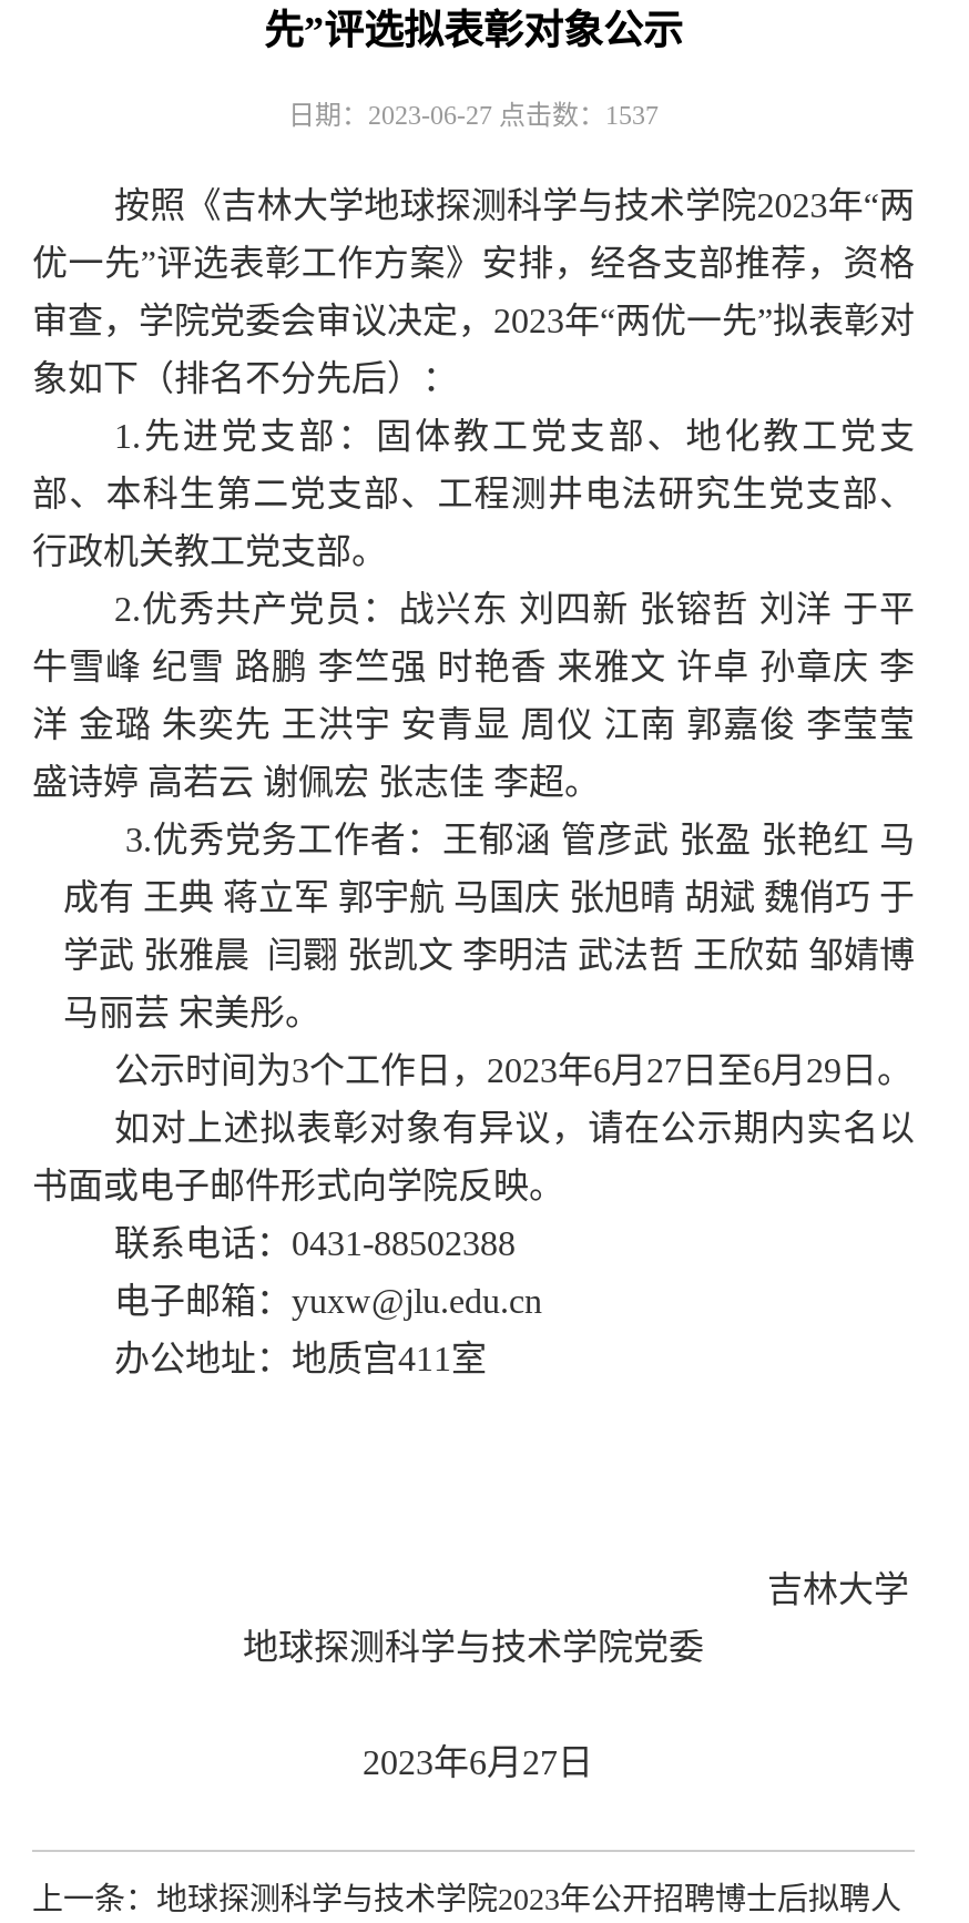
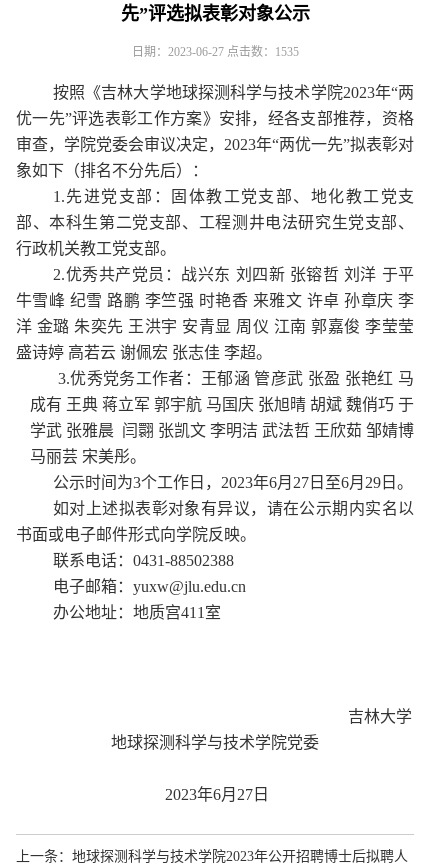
[288,99,659,130] 日期：2023-06-27 点击数：1537 -> [131,45,298,59] 日期：2023-06-27 点击数：1535

